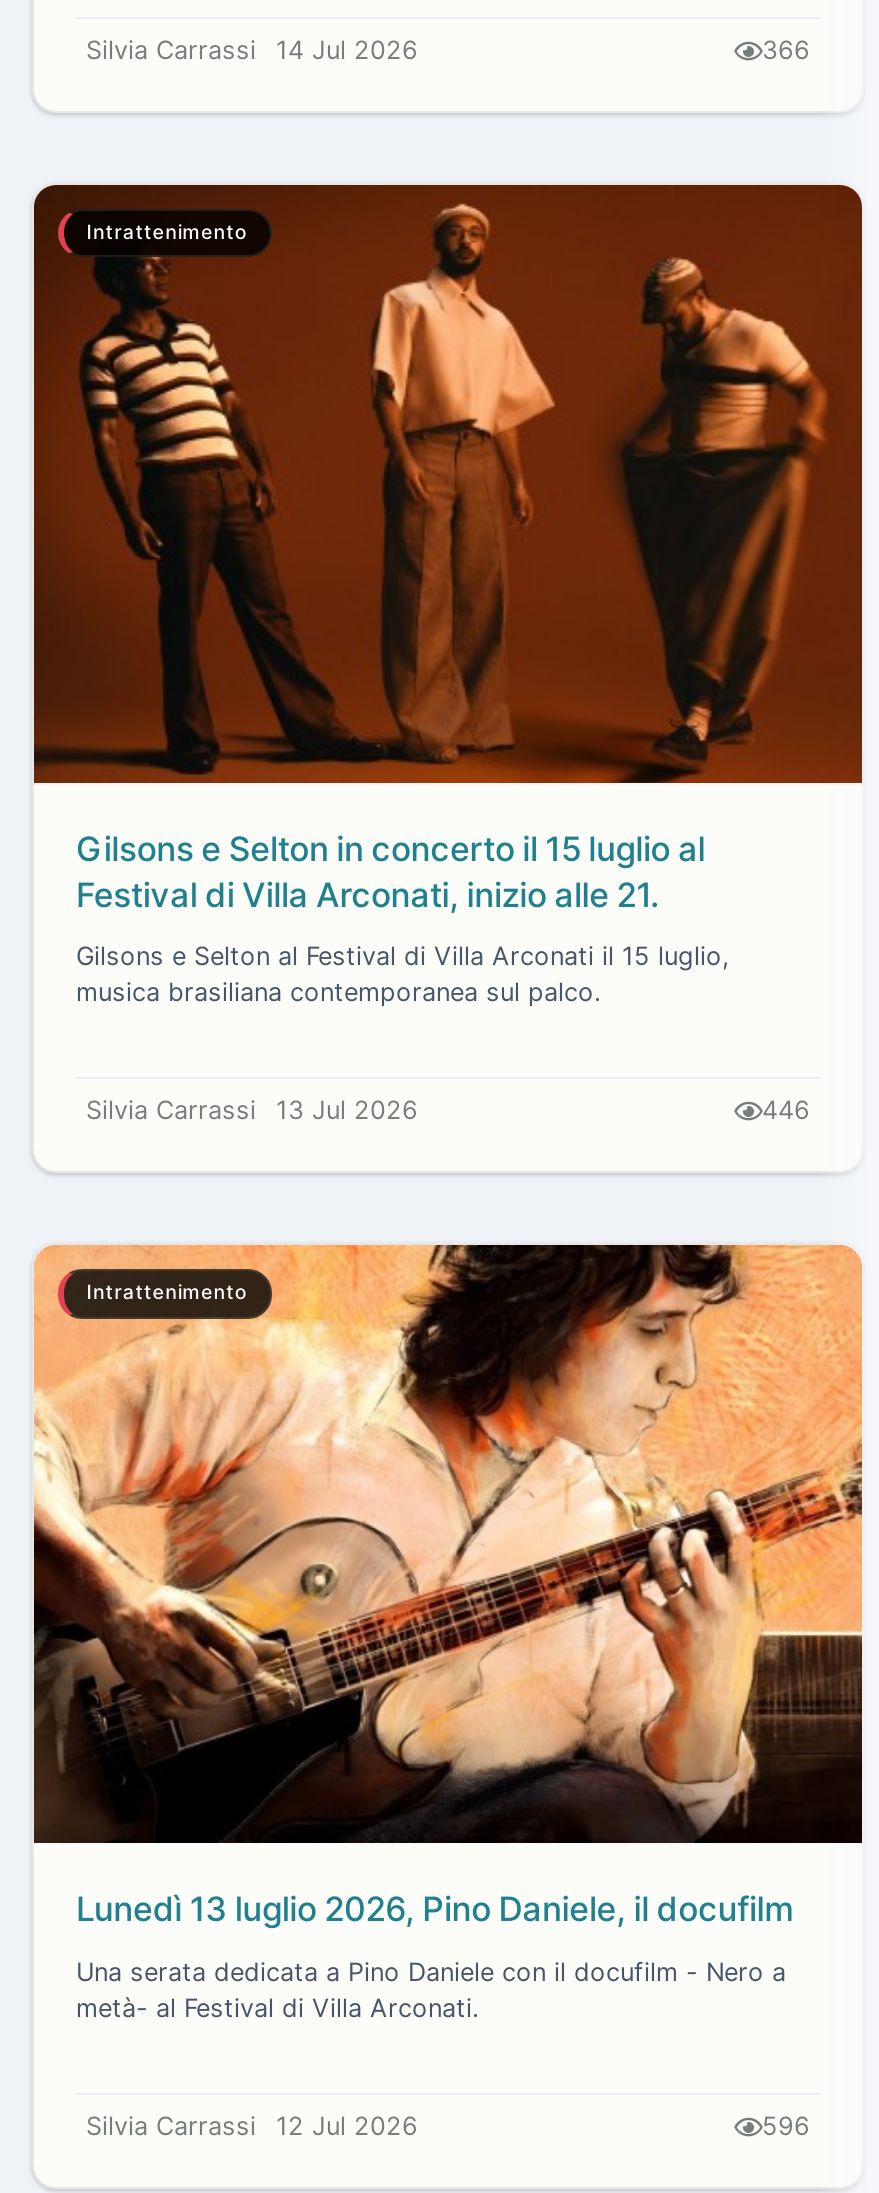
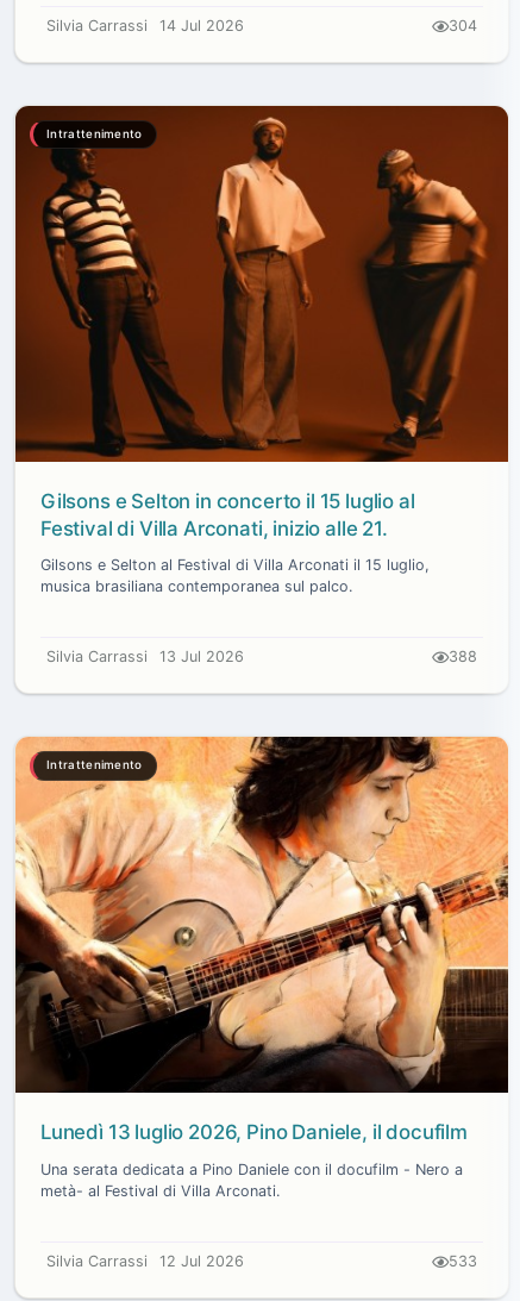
[762,35,810,65] 366 -> [449,16,477,34] 304
[762,1096,810,1126] 446 -> [449,648,477,666] 388
[762,2111,810,2141] 596 -> [449,1252,477,1270] 533

